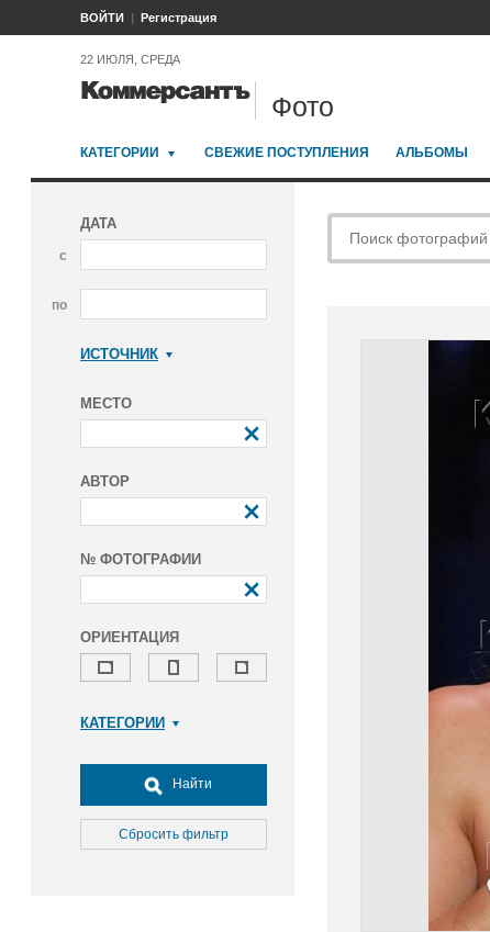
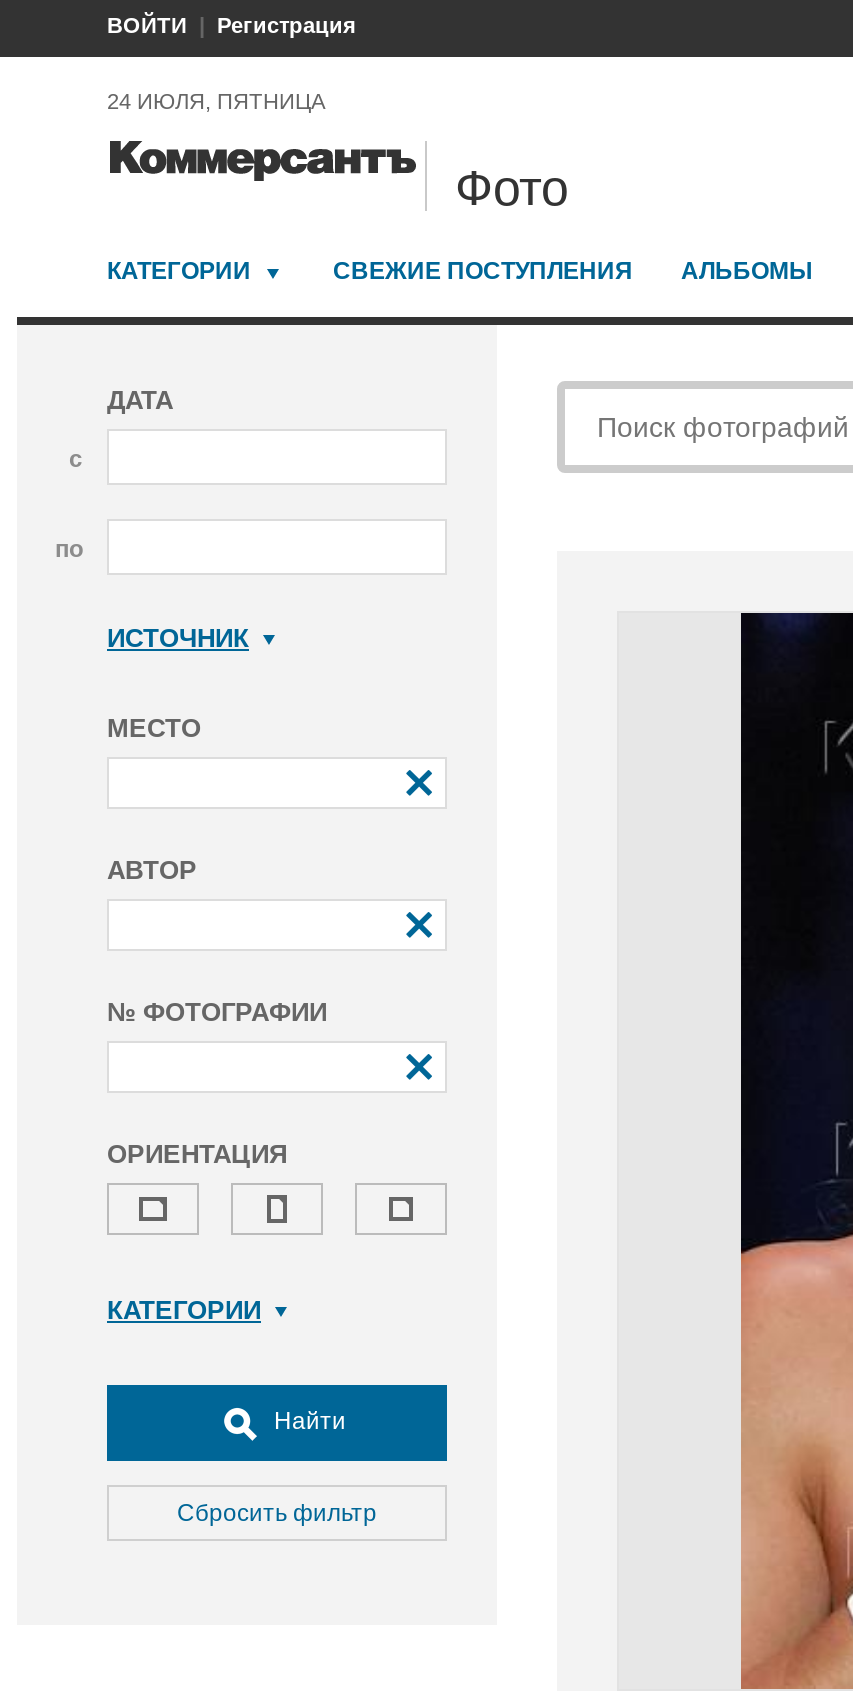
[80,53,180,66] 22 ИЮЛЯ, СРЕДА -> [107,89,325,113] 24 ИЮЛЯ, ПЯТНИЦА

